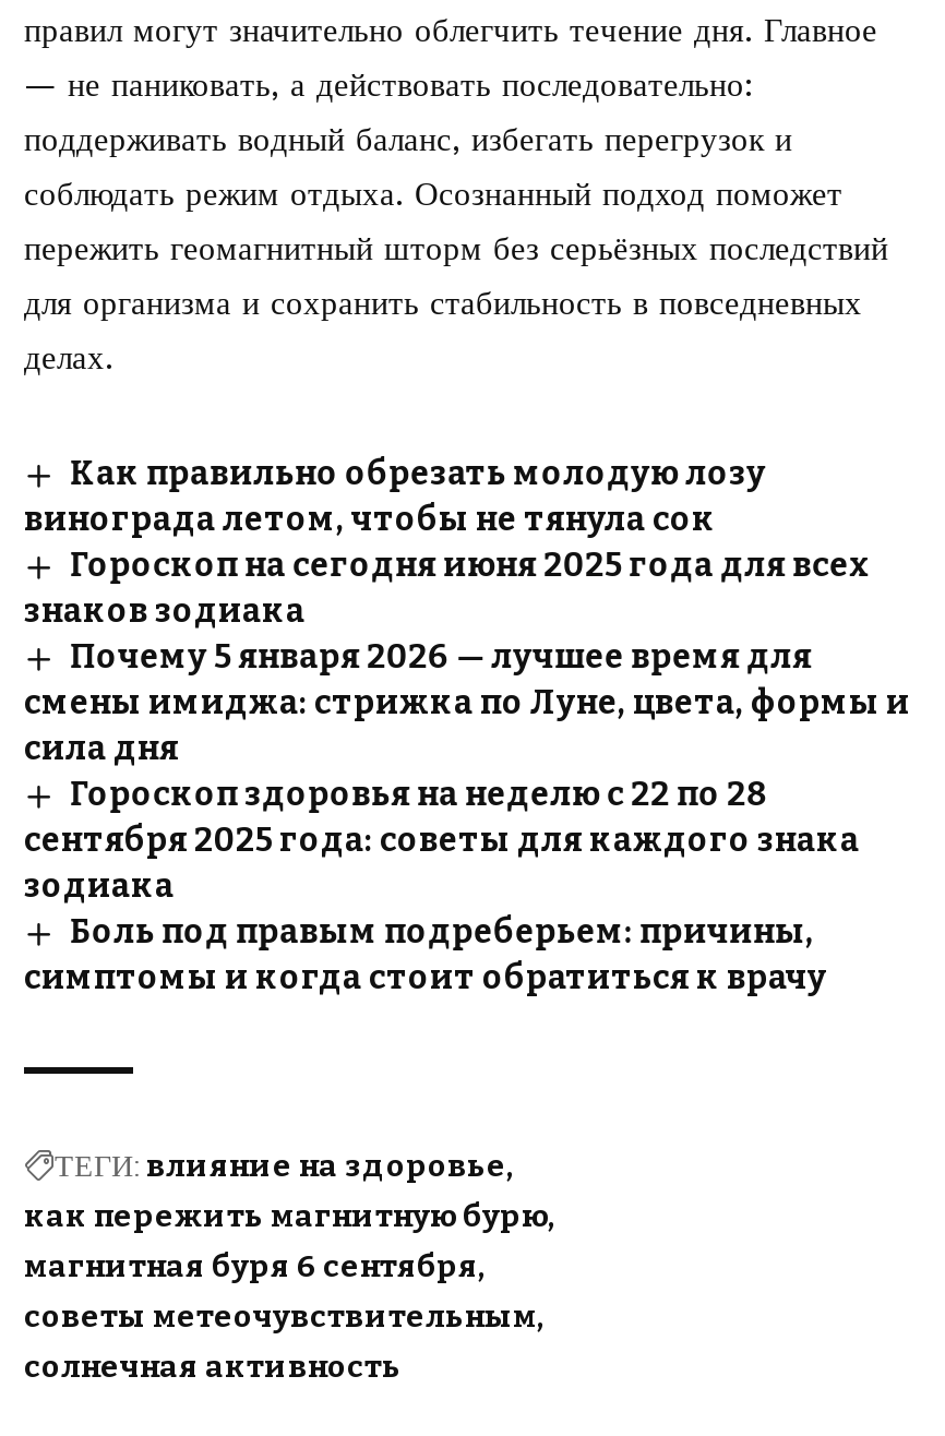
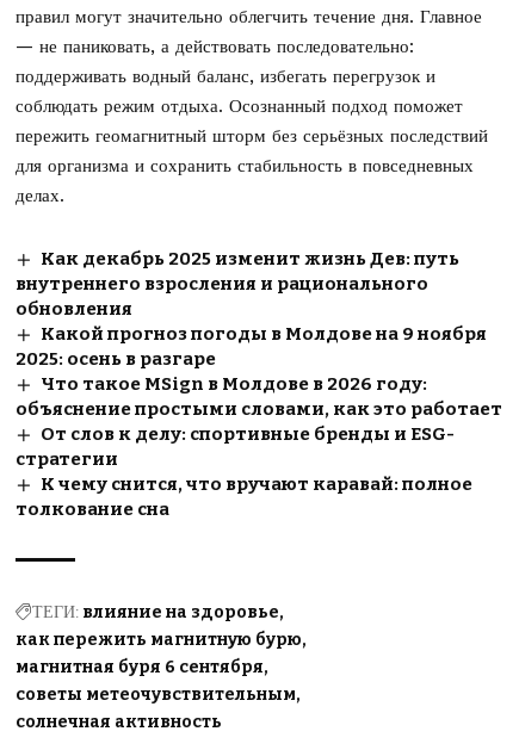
[24,454,910,997] Как правильно обрезать молодую лозу | винограда летом, чтобы не тянула сок | Гороскоп на сегодня июня 2025 года для всех | знаков зодиака | Почему 5 января 2026 — лучшее время для | смены имиджа: стрижка по Луне, цвета, формы и | сила дня | Гороскоп здоровья на неделю с 22 по 28 | сентября 2025 года: советы для каждого знака | зодиака | Боль под правым подреберьем: причины, | симптомы и когда стоит обратиться к врачу -> [16,248,502,520] Как декабрь 2025 изменит жизнь Дев: путь | внутреннего взросления и рационального | обновления | Какой прогноз погоды в Молдове на 9 ноября | 2025: осень в разгаре | Что такое MSign в Молдове в 2026 году: | объяснение простыми словами, как это работает | От слов к делу: спортивные бренды и ESG- | стратегии | К чему снится, что вручают каравай: полное | толкование сна

